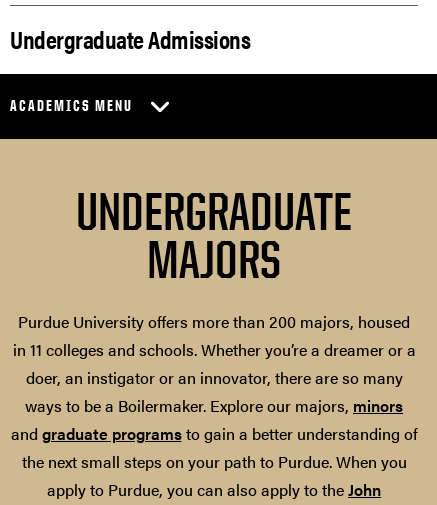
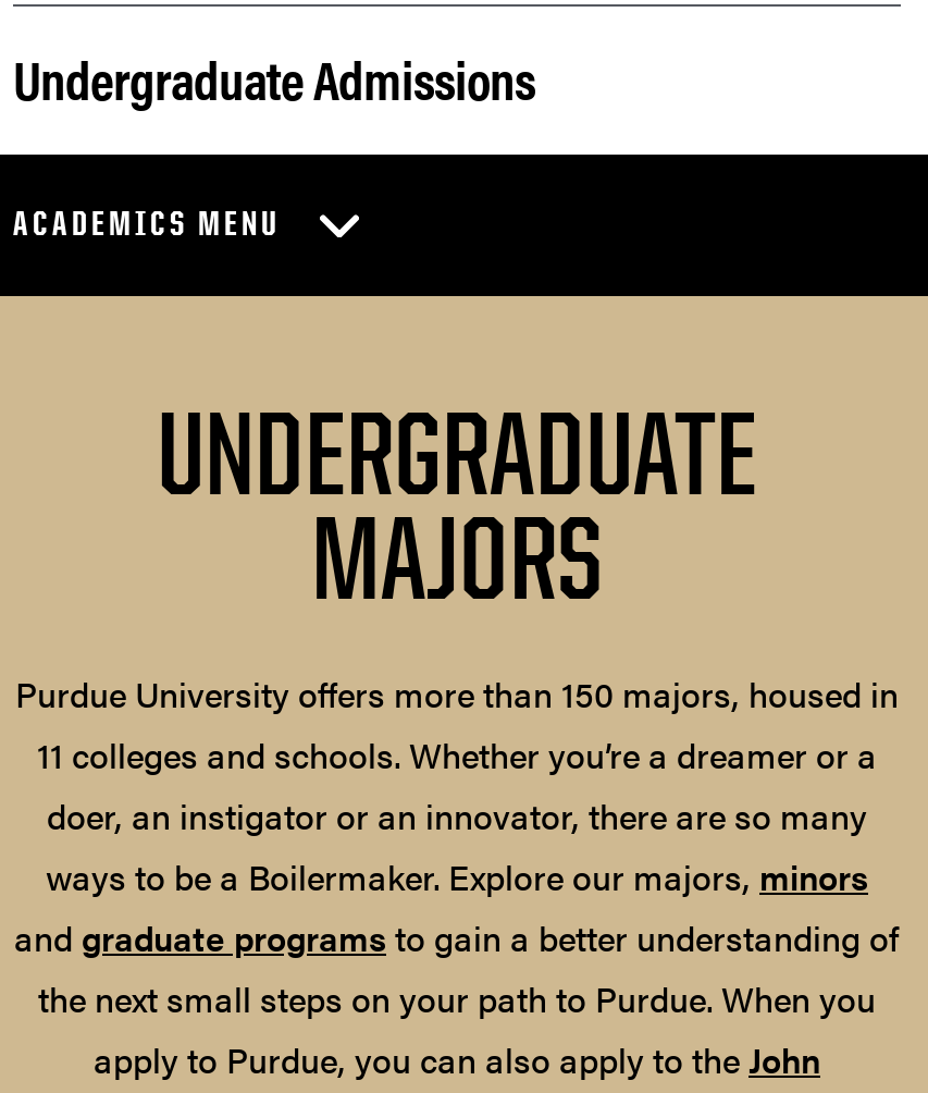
[12,310,415,361] Purdue University offers more than 200 majors, housed | in 11 colleges and schools. Whether you’re a dreamer or a -> [15,669,899,780] Purdue University offers more than 150 majors, housed in | 11 colleges and schools. Whether you’re a dreamer or a

